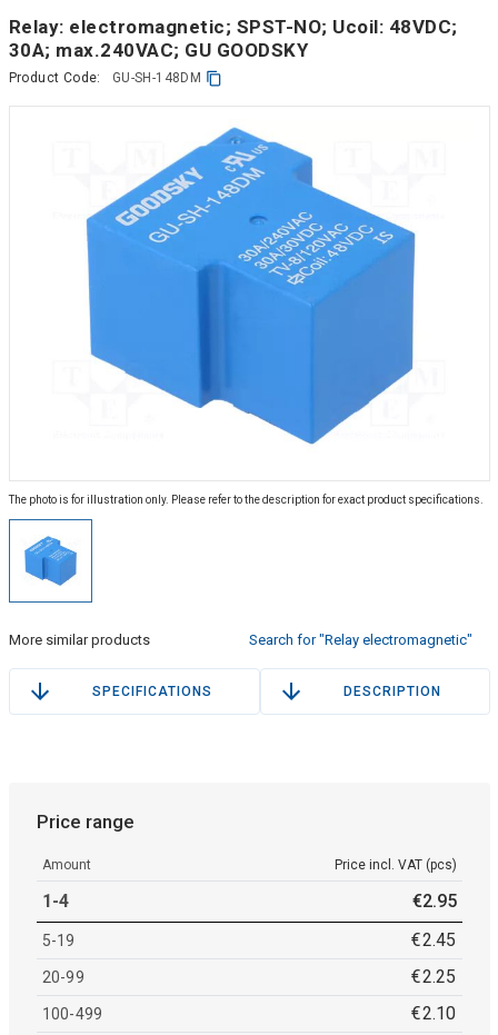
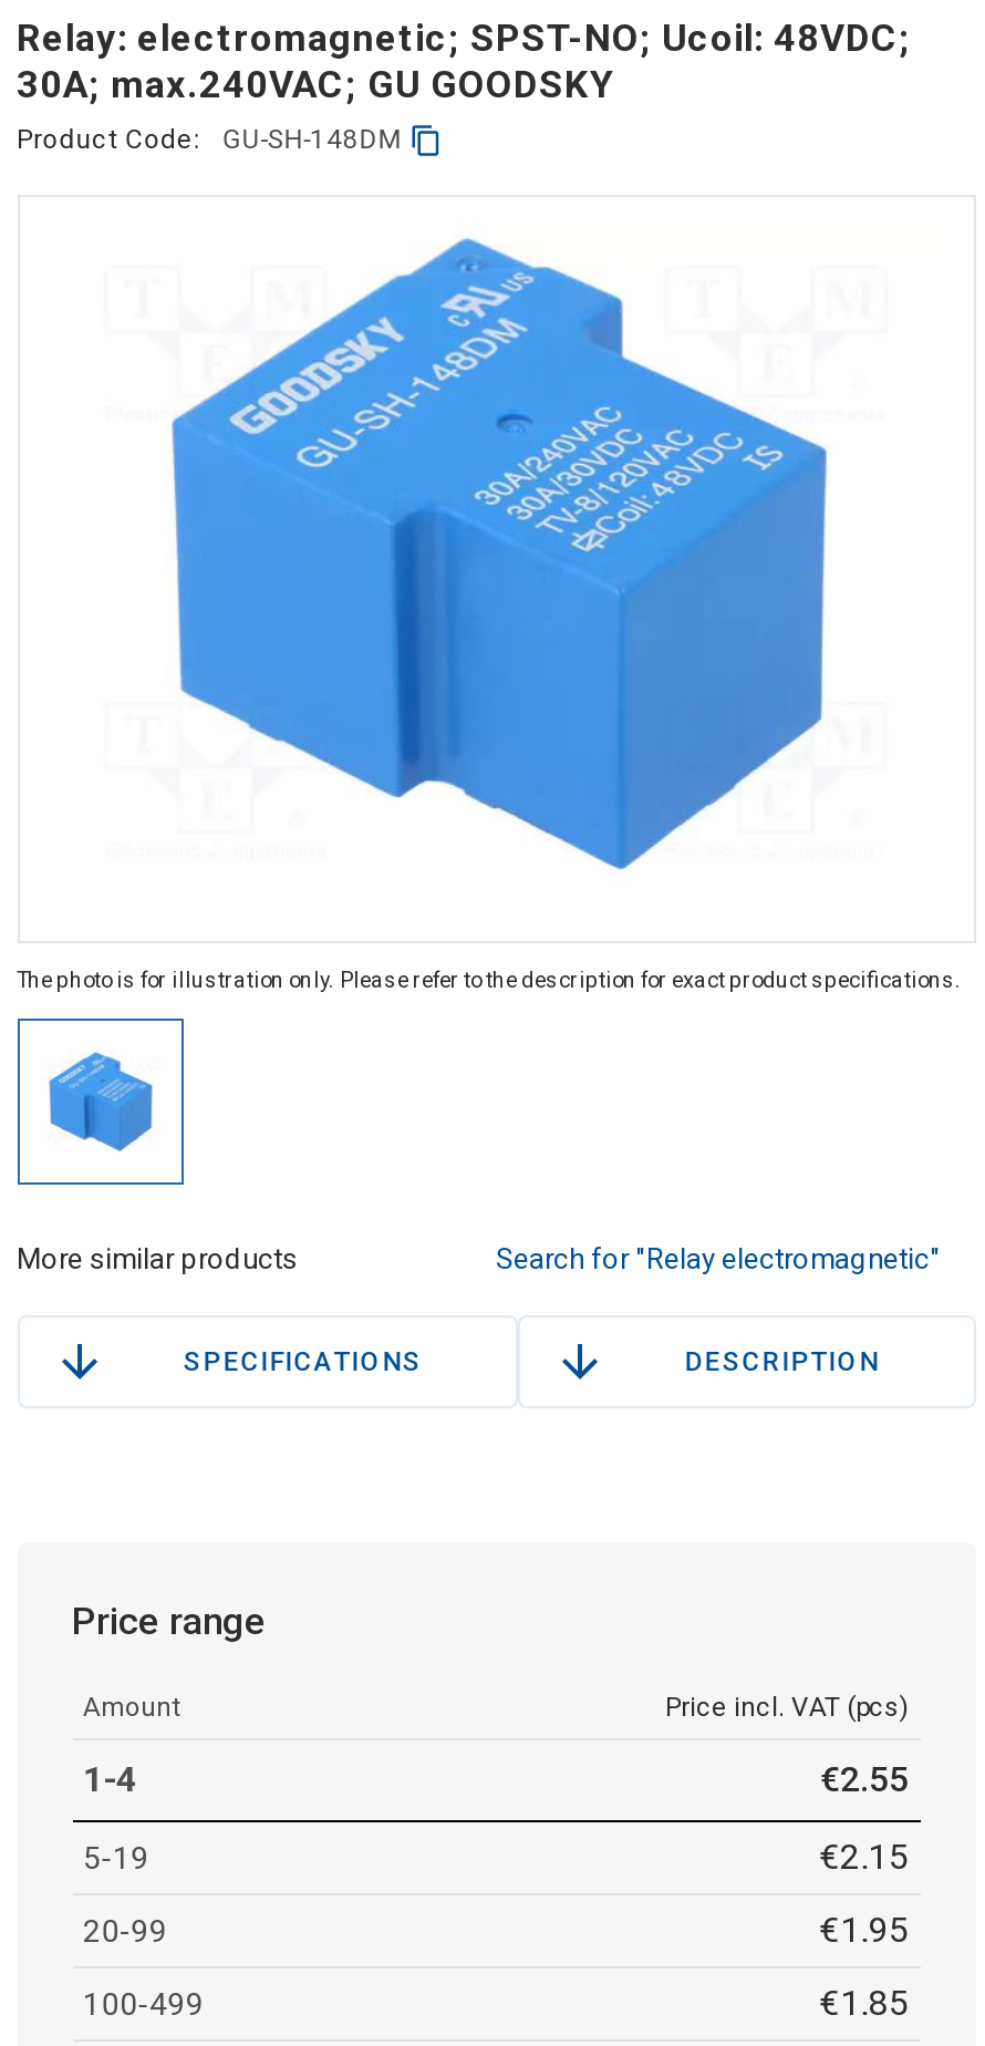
[412,891,456,912] €2.95 -> [820,1759,909,1801] €2.55
[412,930,456,951] €2.45 -> [819,1836,909,1878] €2.15
[412,966,456,987] €2. 25 -> [819,1909,909,1951] €1. 95
[412,1003,456,1024] €2. 10 -> [819,1982,909,2024] €1. 85

